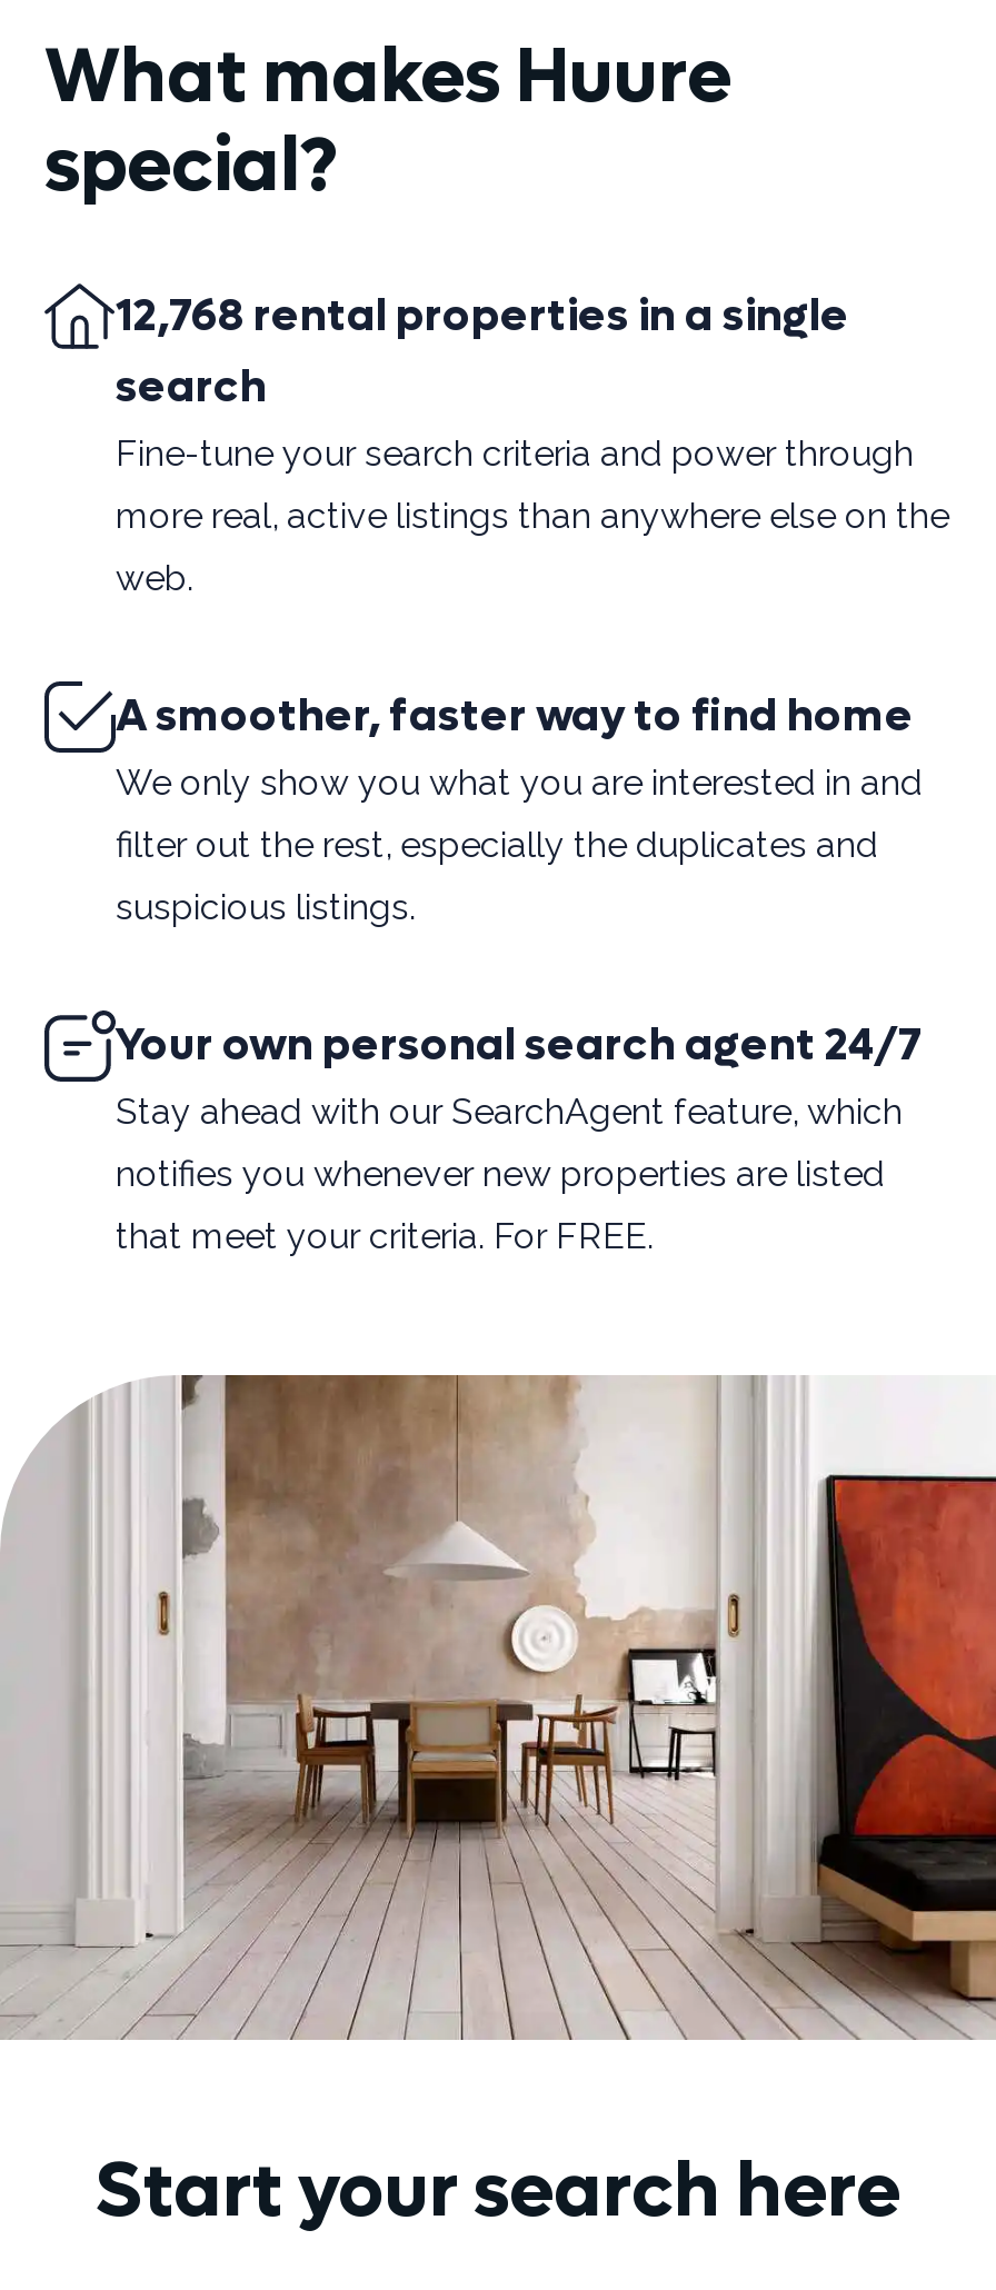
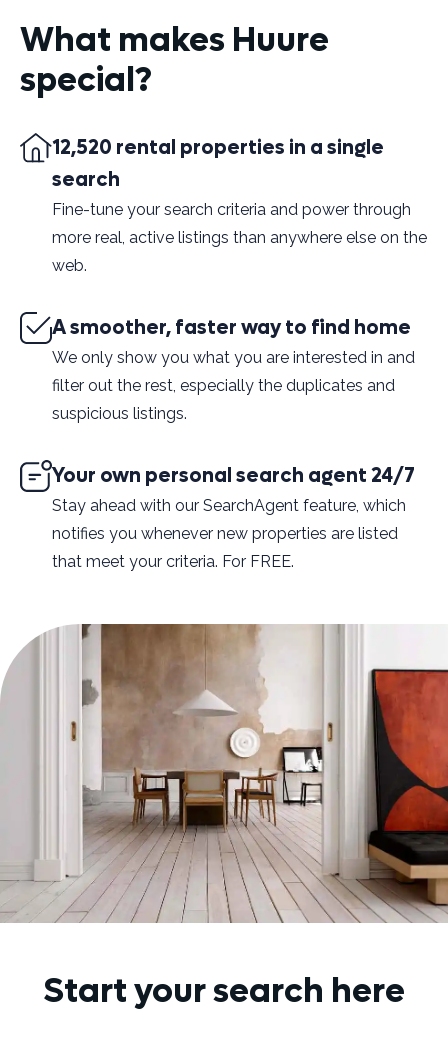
[116,288,849,346] 12,768 rental properties in a single -> [52,135,384,161] 12,520 rental properties in a single

